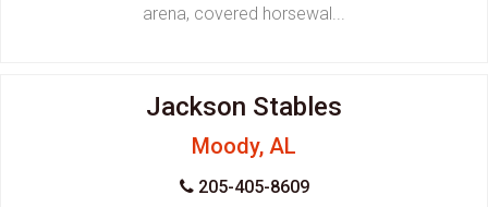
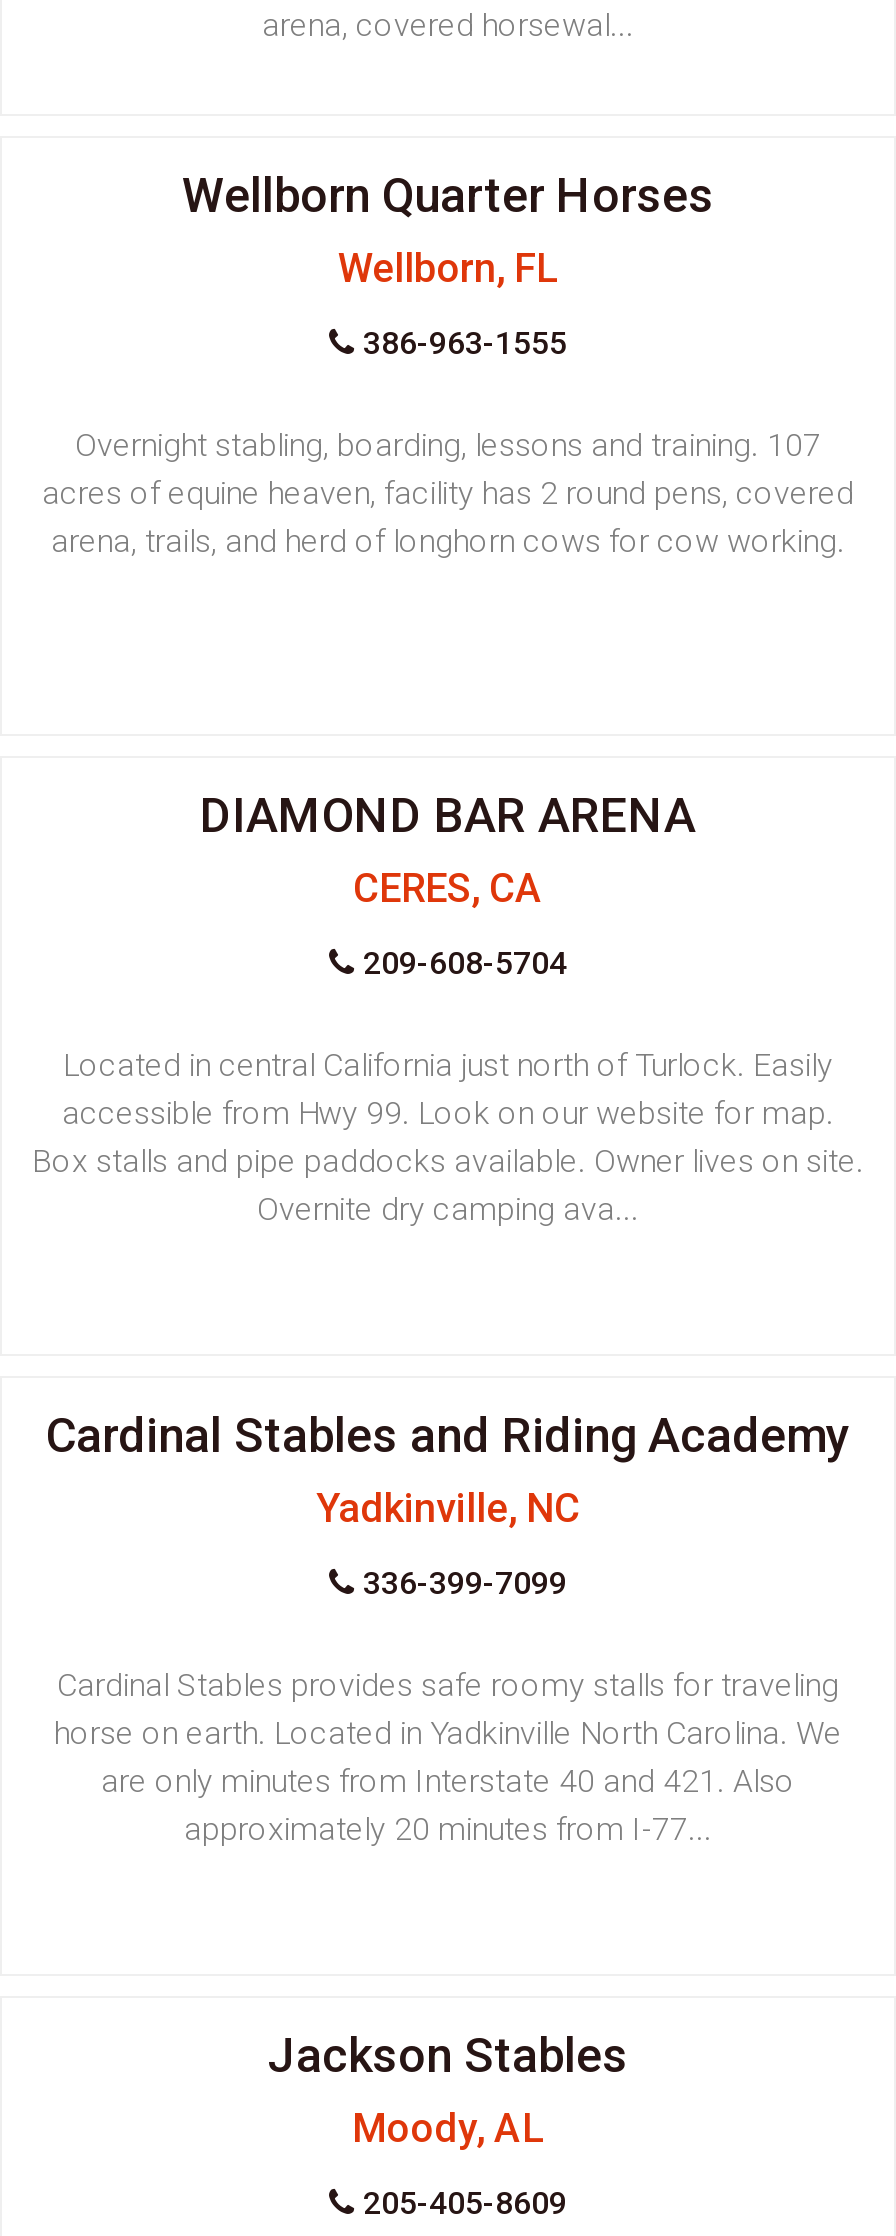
none -> [32,788,864,1228] DIAMOND BAR ARENA | CERES, CA | 209-608-5704 | Located in central California just north of Turlock. Easily | accessible from Hwy 99. Look on our website for map. | Box stalls and pipe paddocks available. Owner lives on site. | Overnite dry camping ava...
none -> [42,168,854,560] Wellborn Quarter Horses | Wellborn, FL | 386-963-1555 | Overnight stabling, boarding, lessons and training. 107 | acres of equine heaven, facility has 2 round pens, covered | arena, trails, and herd of longhorn cows for cow working.
none -> [46,1408,850,1848] Cardinal Stables and Riding Academy | Yadkinville, NC | 336-399-7099 | Cardinal Stables provides safe roomy stalls for traveling | horse on earth. Located in Yadkinville North Carolina. We | are only minutes from Interstate 40 and 421. Also | approximately 20 minutes from I-77...

